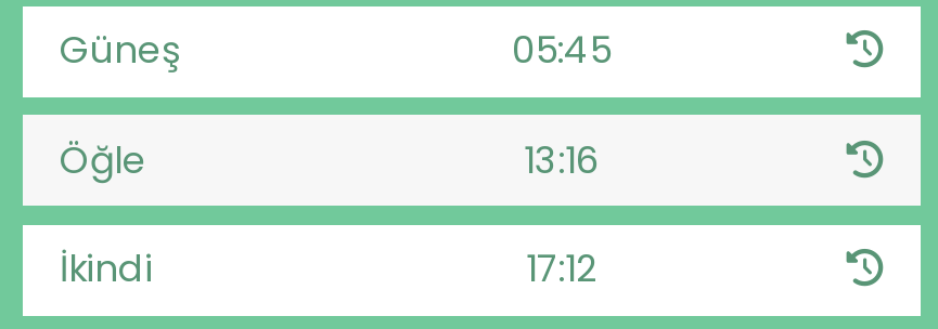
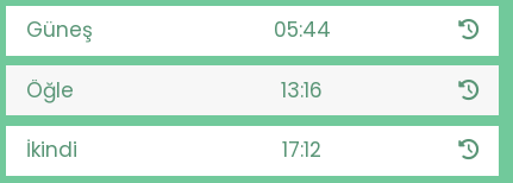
[512,24,612,76] 05:45 -> [273,16,330,44] 05:44

